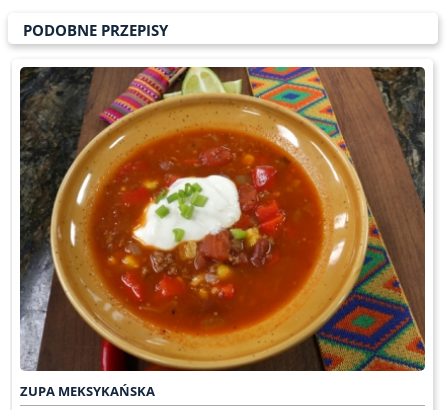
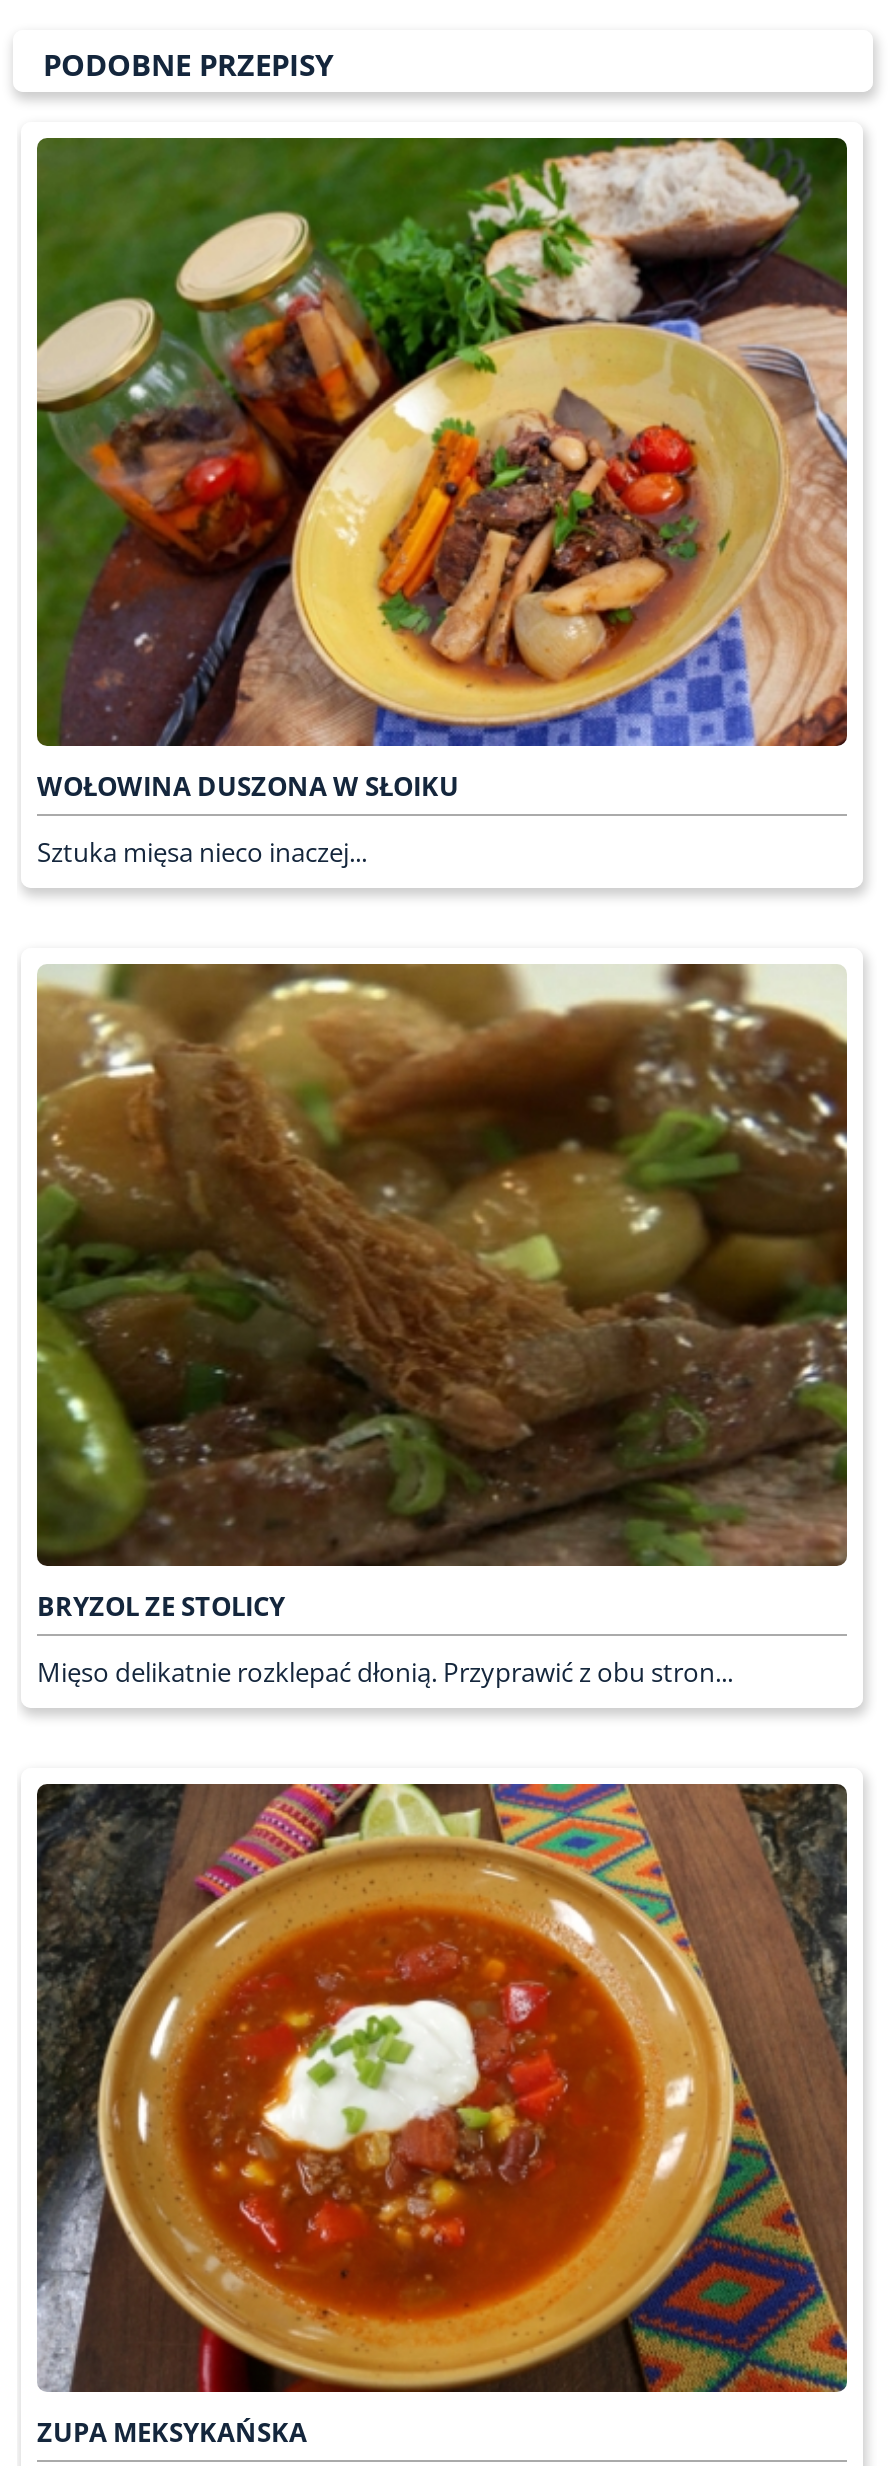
none -> [35,136,849,870] [image] | WOŁOWINA DUSZONA W SŁOIKU | Sztuka mięsa nieco inaczej...
none -> [35,962,849,1690] [image] | BRYZOL ZE STOLICY | Mięso delikatnie rozklepać dłonią. Przyprawić z obu stron...

